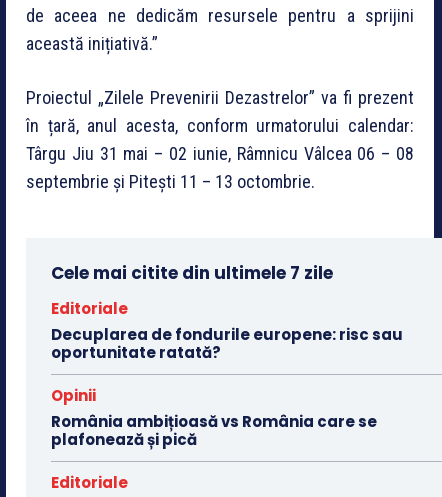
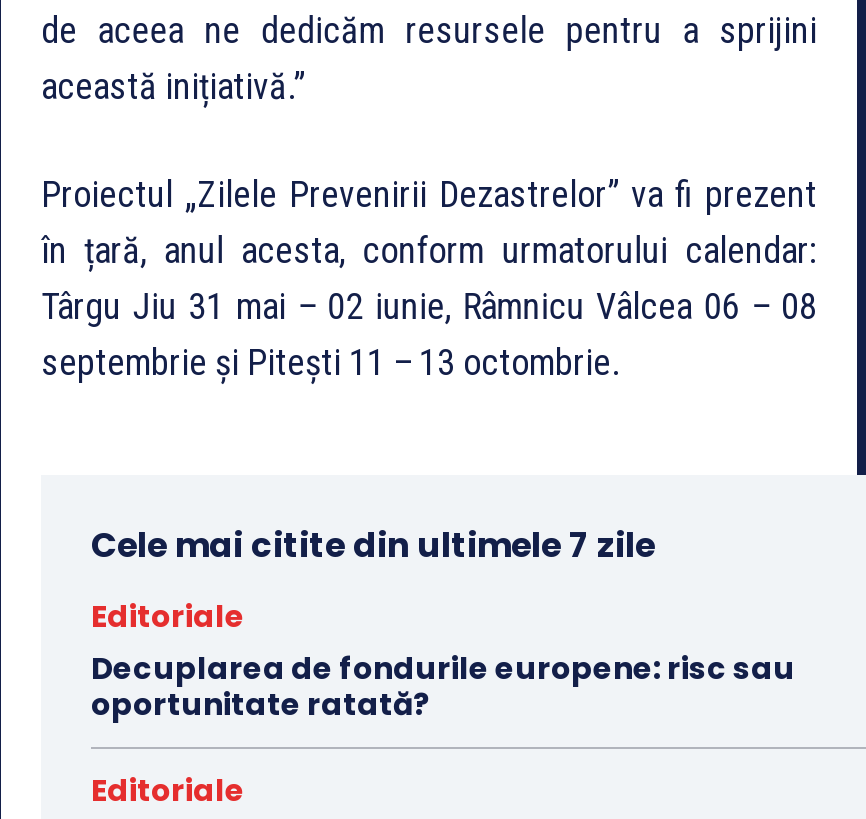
[51,385,377,450] Opinii | România ambițioasă vs România care se | plafonează și pică -> none

